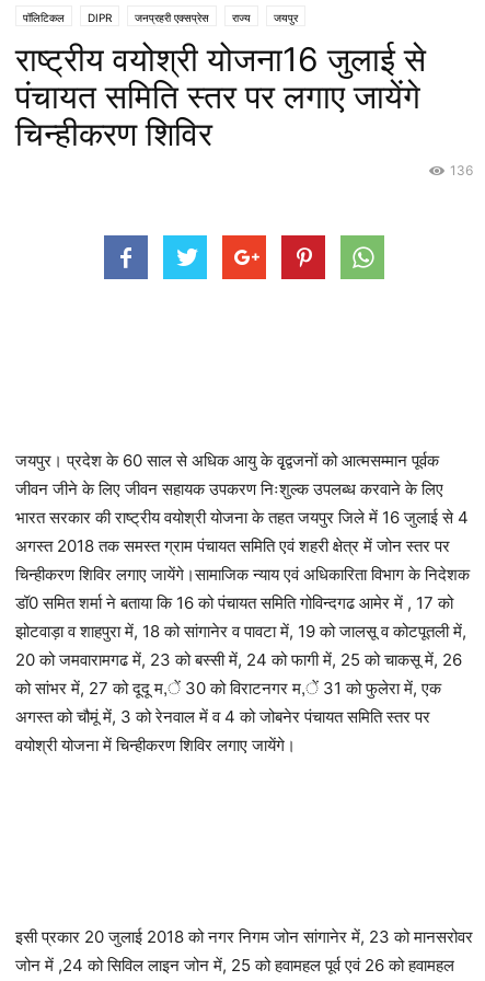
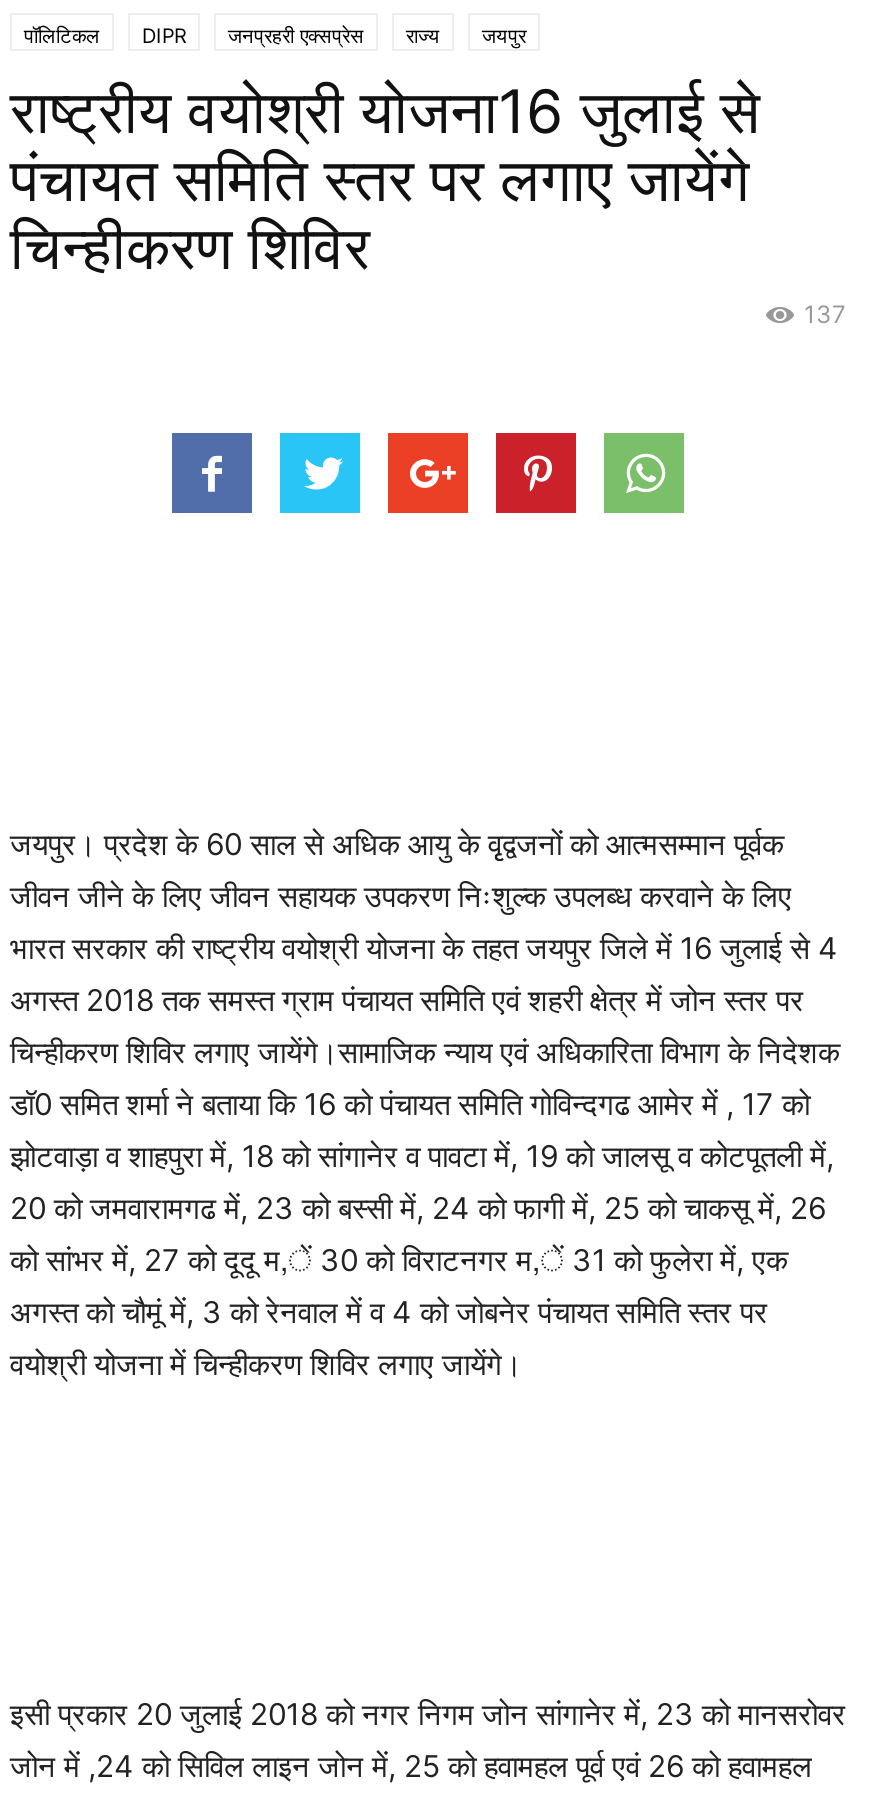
[450,162,473,178] 136 -> [804,299,846,329] 137

